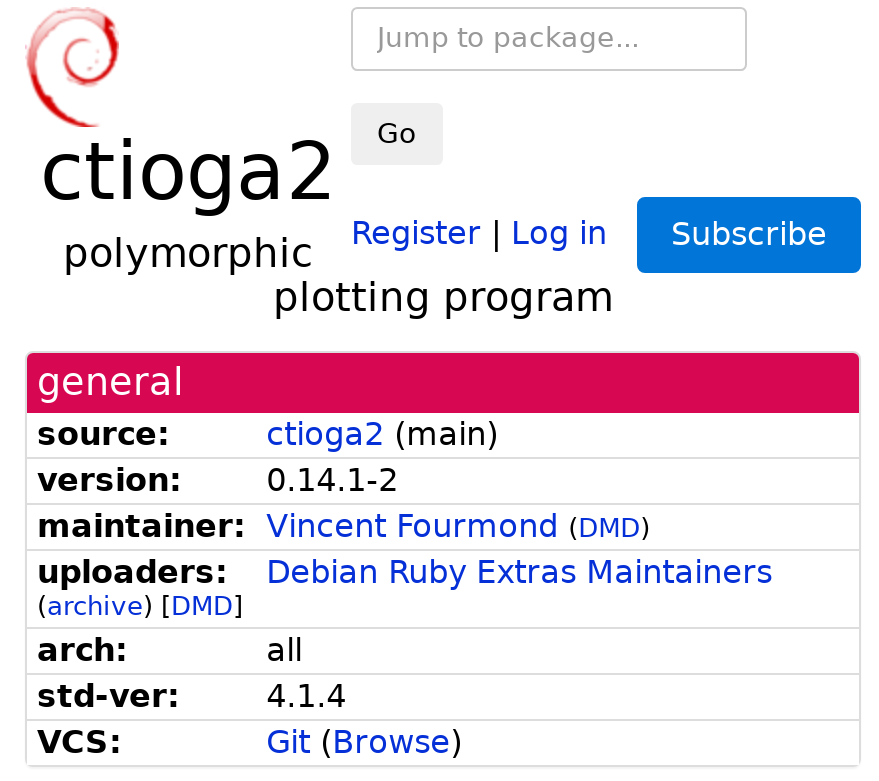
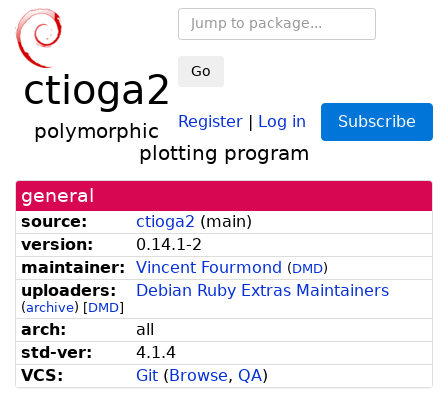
[266,723,462,761] Git (Browse) -> [136,366,268,385] Git (Browse, QA)

